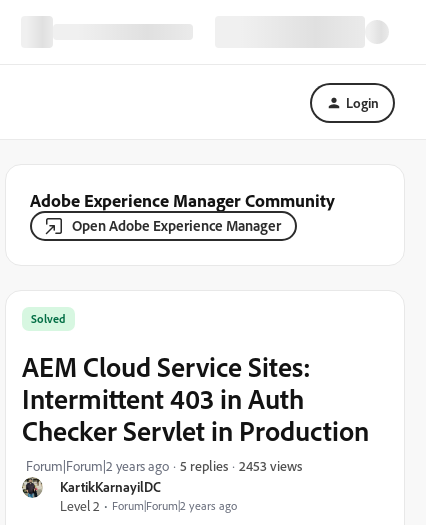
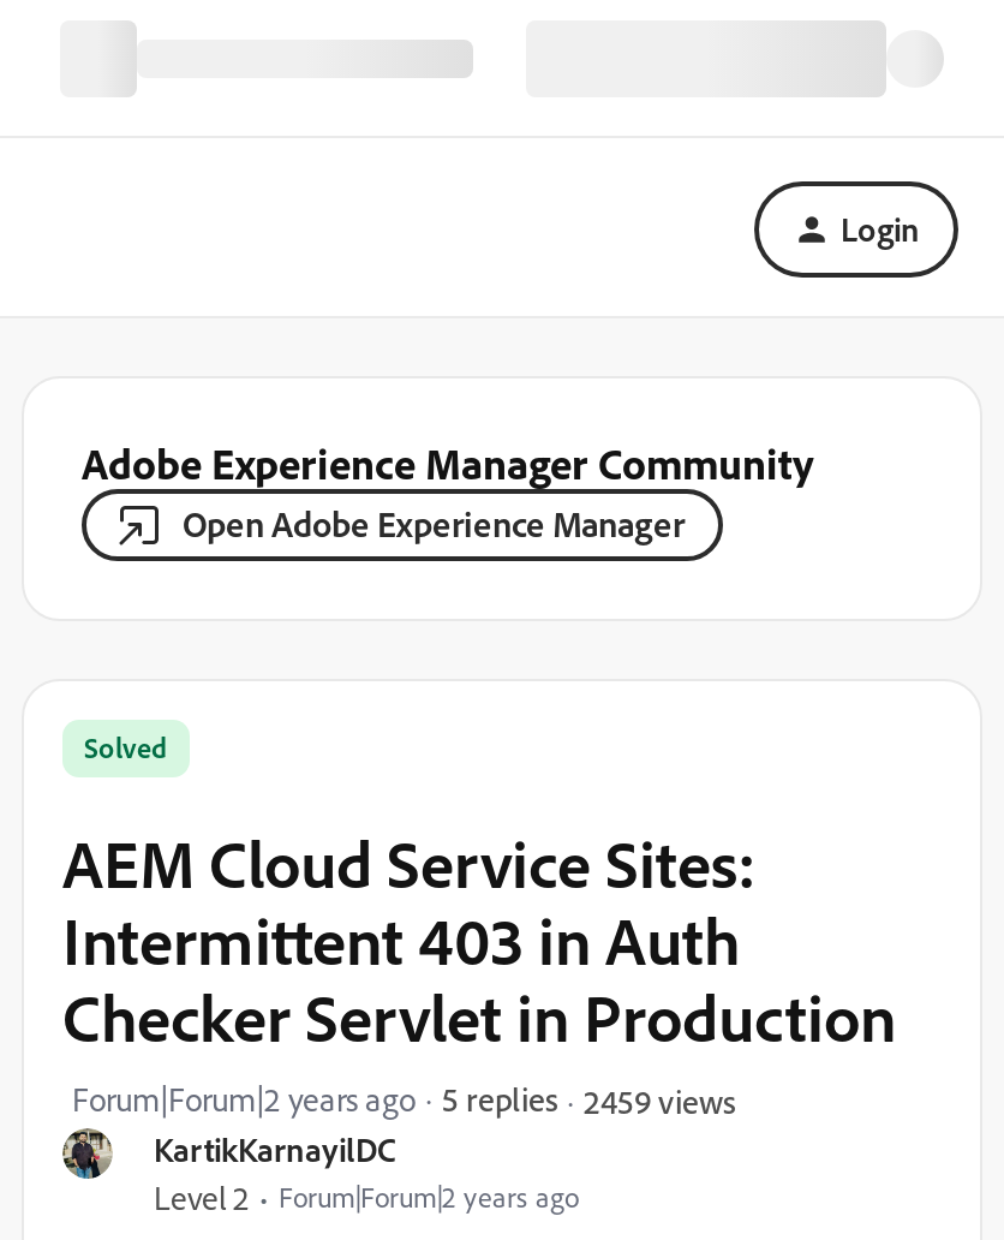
[239,456,302,473] 2453 views -> [584,1079,735,1120] 2459 views

